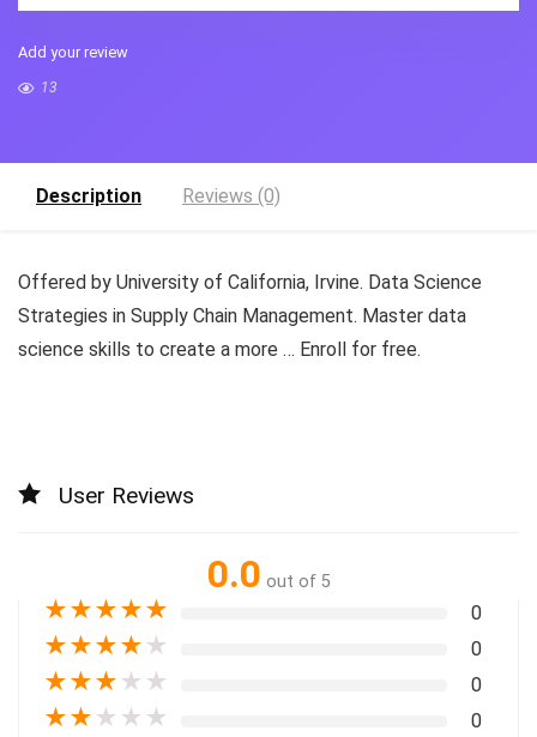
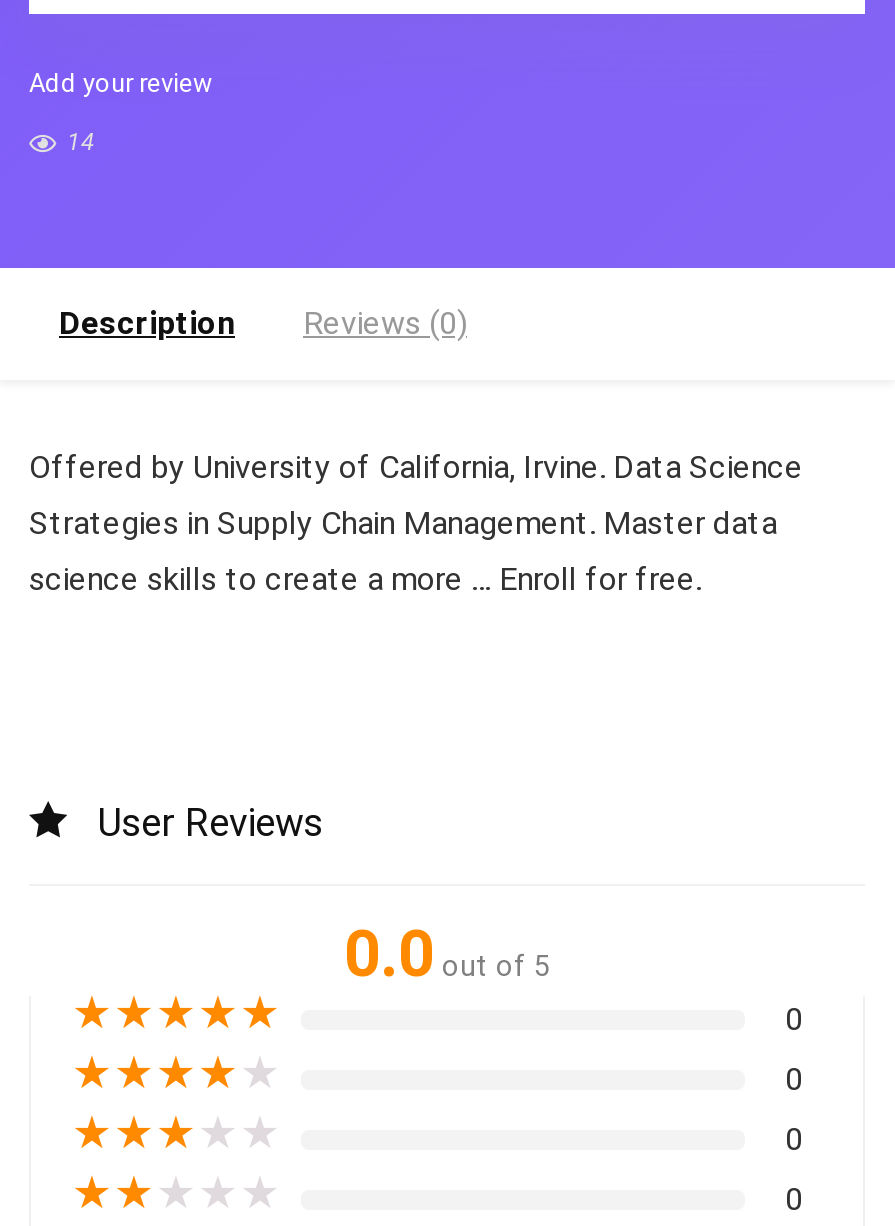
[41,79,58,96] 13 -> [67,128,95,156] 14

